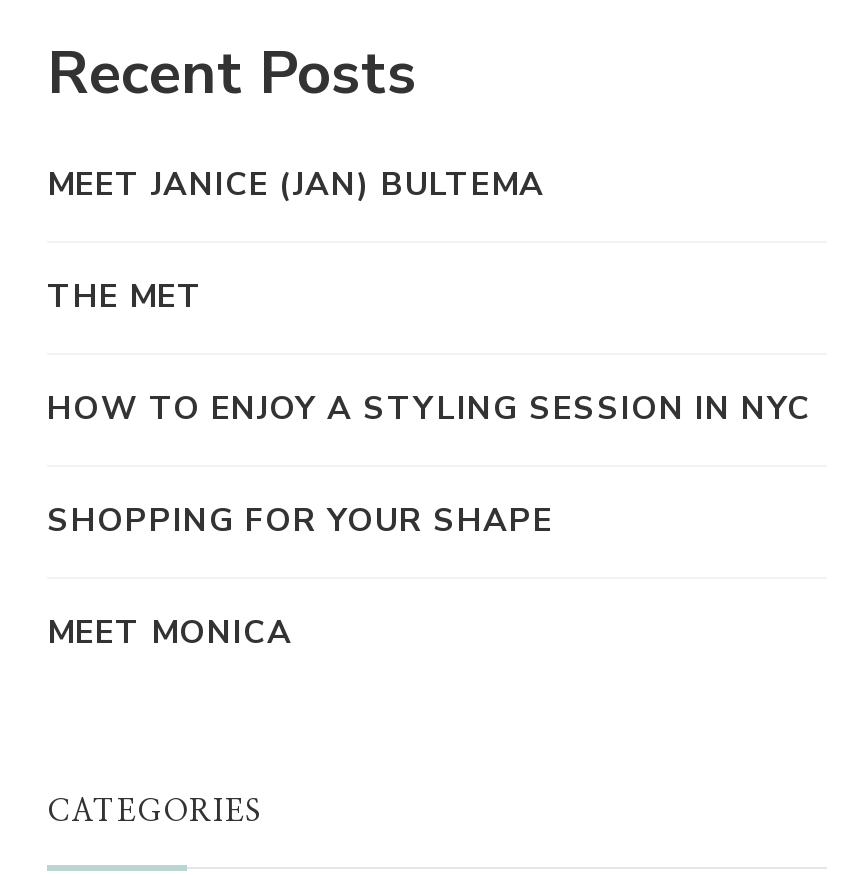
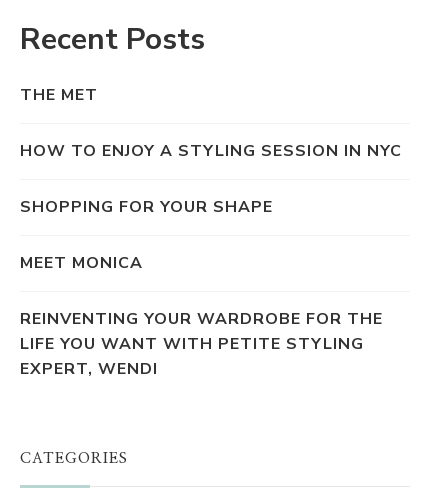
[47,163,545,207] MEET JANICE (JAN) BULTEMA -> none
moved [47,275,811,655] -> [20,84,402,274]: THE MET | HOW TO ENJOY A STYLING SESSION IN NYC | SHOPPING FOR YOUR SHAPE | MEET MONICA
none -> [20,308,383,380] REINVENTING YOUR WARDROBE FOR THE | LIFE YOU WANT WITH PETITE STYLING | EXPERT, WENDI

